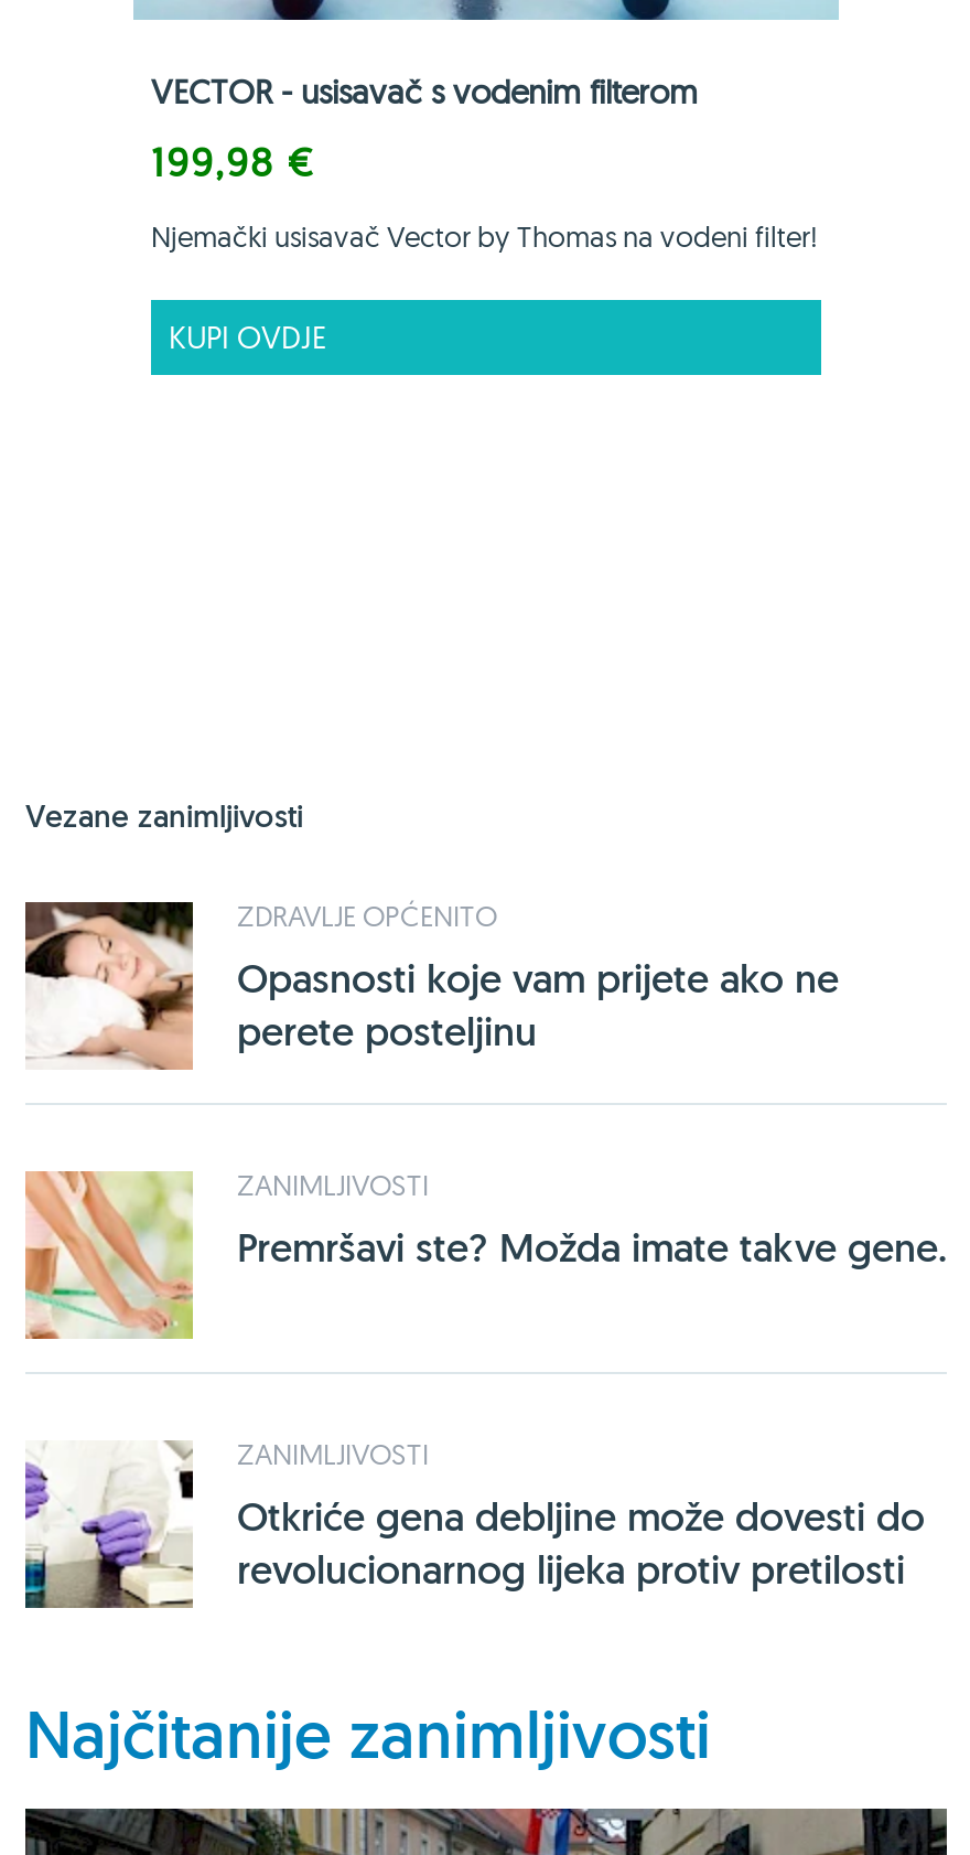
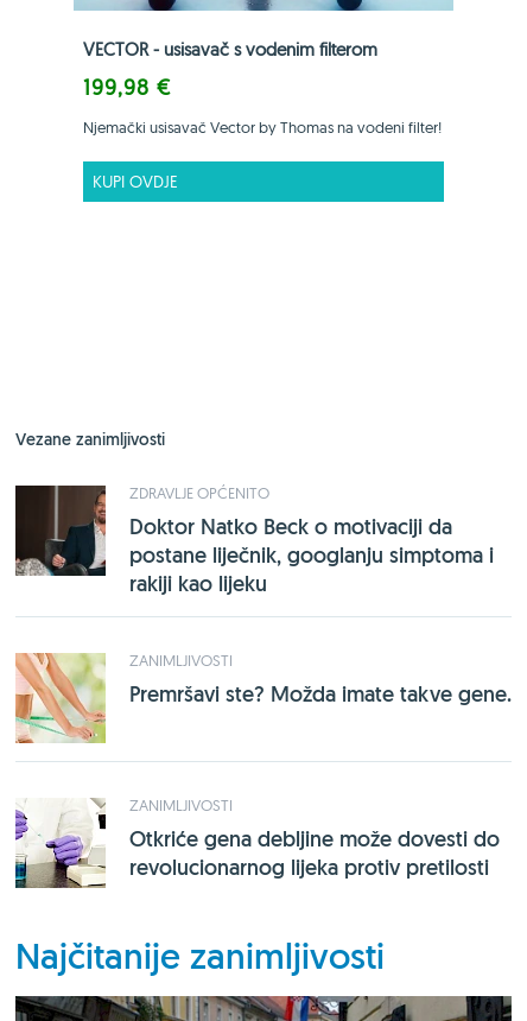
[23,902,839,1072] [image] | Opasnosti koje vam prijete ako ne | perete posteljinu -> [14,486,494,597] [image] | Doktor Natko Beck o motivaciji da | postane liječnik, googlanju simptoma i | rakiji kao lijeku

